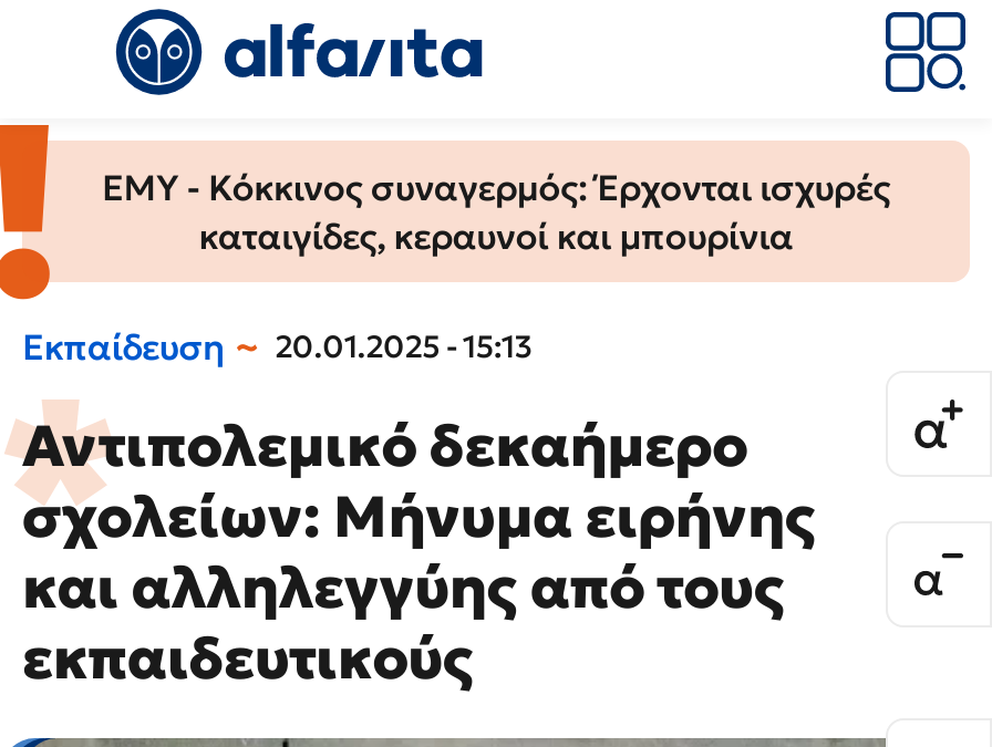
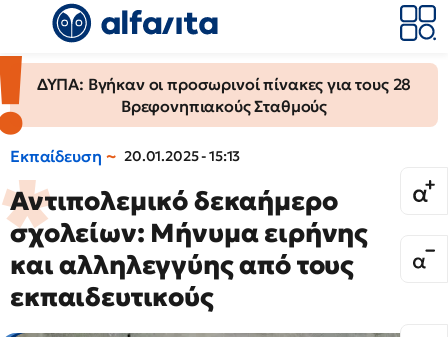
[102,165,890,258] ΕΜΥ - Κόκκινος συναγερμός: Έρχονται ισχυρές | καταιγίδες, κεραυνοί και μπουρίνια -> [37,74,411,116] ΔΥΠΑ: Βγήκαν οι προσωρινοί πίνακες για τους 28 | Βρεφονηπιακούς Σταθμούς

